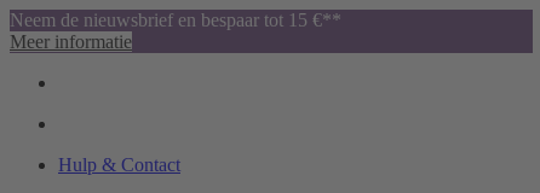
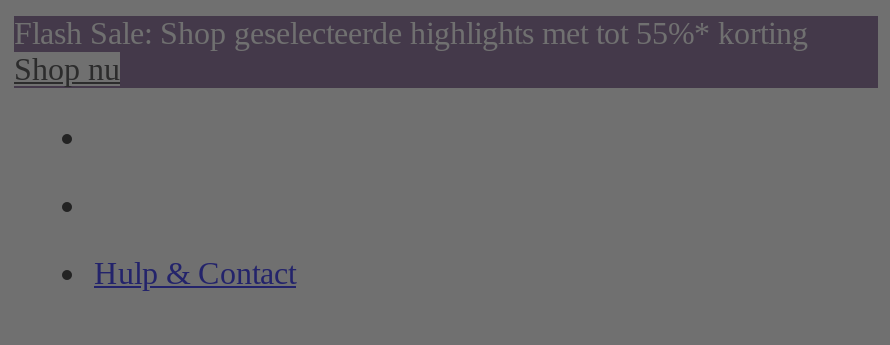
[10,10,341,52] Neem de nieuwsbrief en bespaar tot 15 €** | Meer informatie -> [14,16,808,86] Flash Sale: Shop geselecteerde highlights met tot 55%* korting | Shop nu

